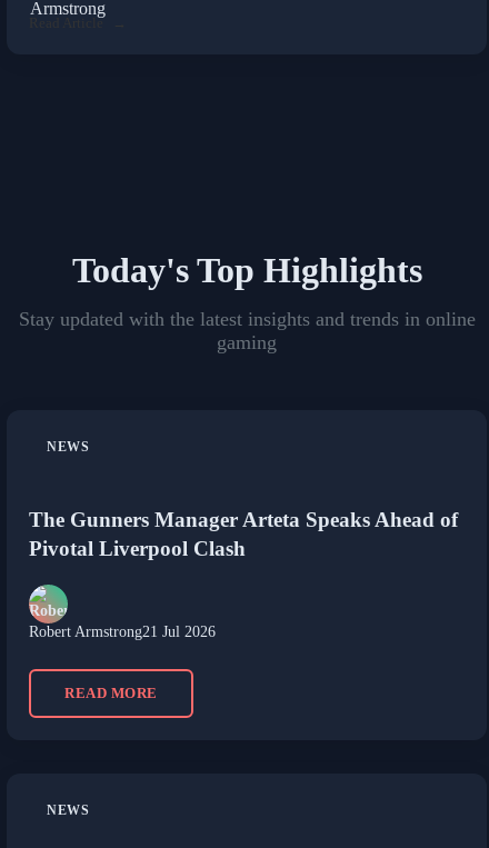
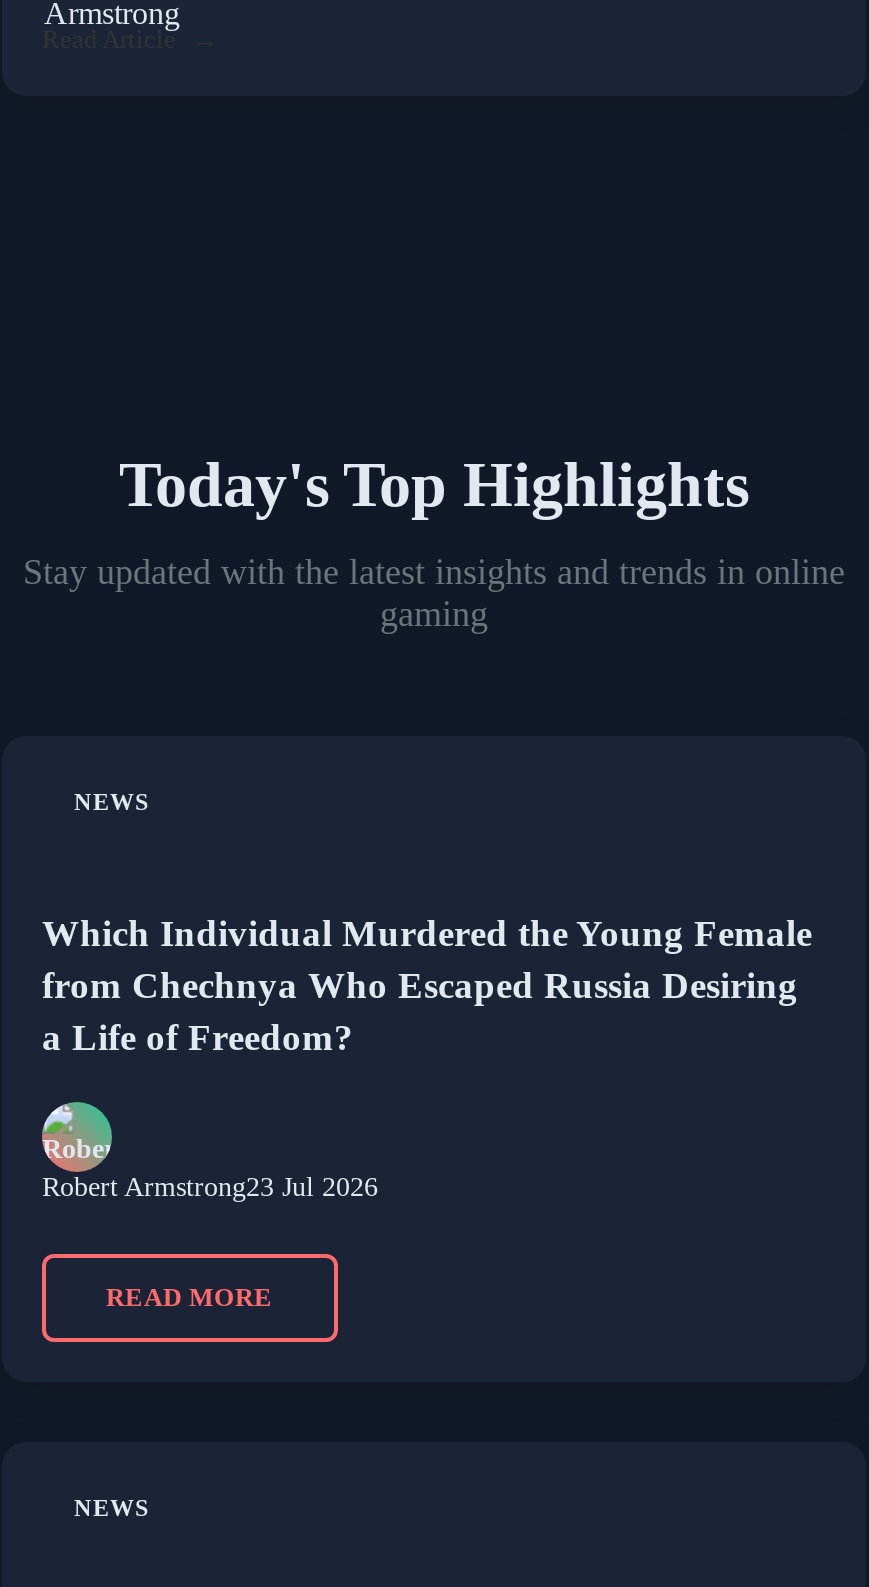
[29,508,458,560] The Gunners Manager Arteta Speaks Ahead of | Pivotal Liverpool Clash -> [42,912,812,1058] Which Individual Murdered the Young Female | from Chechnya Who Escaped Russia Desiring | a Life of Freedom?
[29,623,216,640] Robert Armstrong21 Jul 2026 -> [42,1171,378,1201] Robert Armstrong23 Jul 2026

